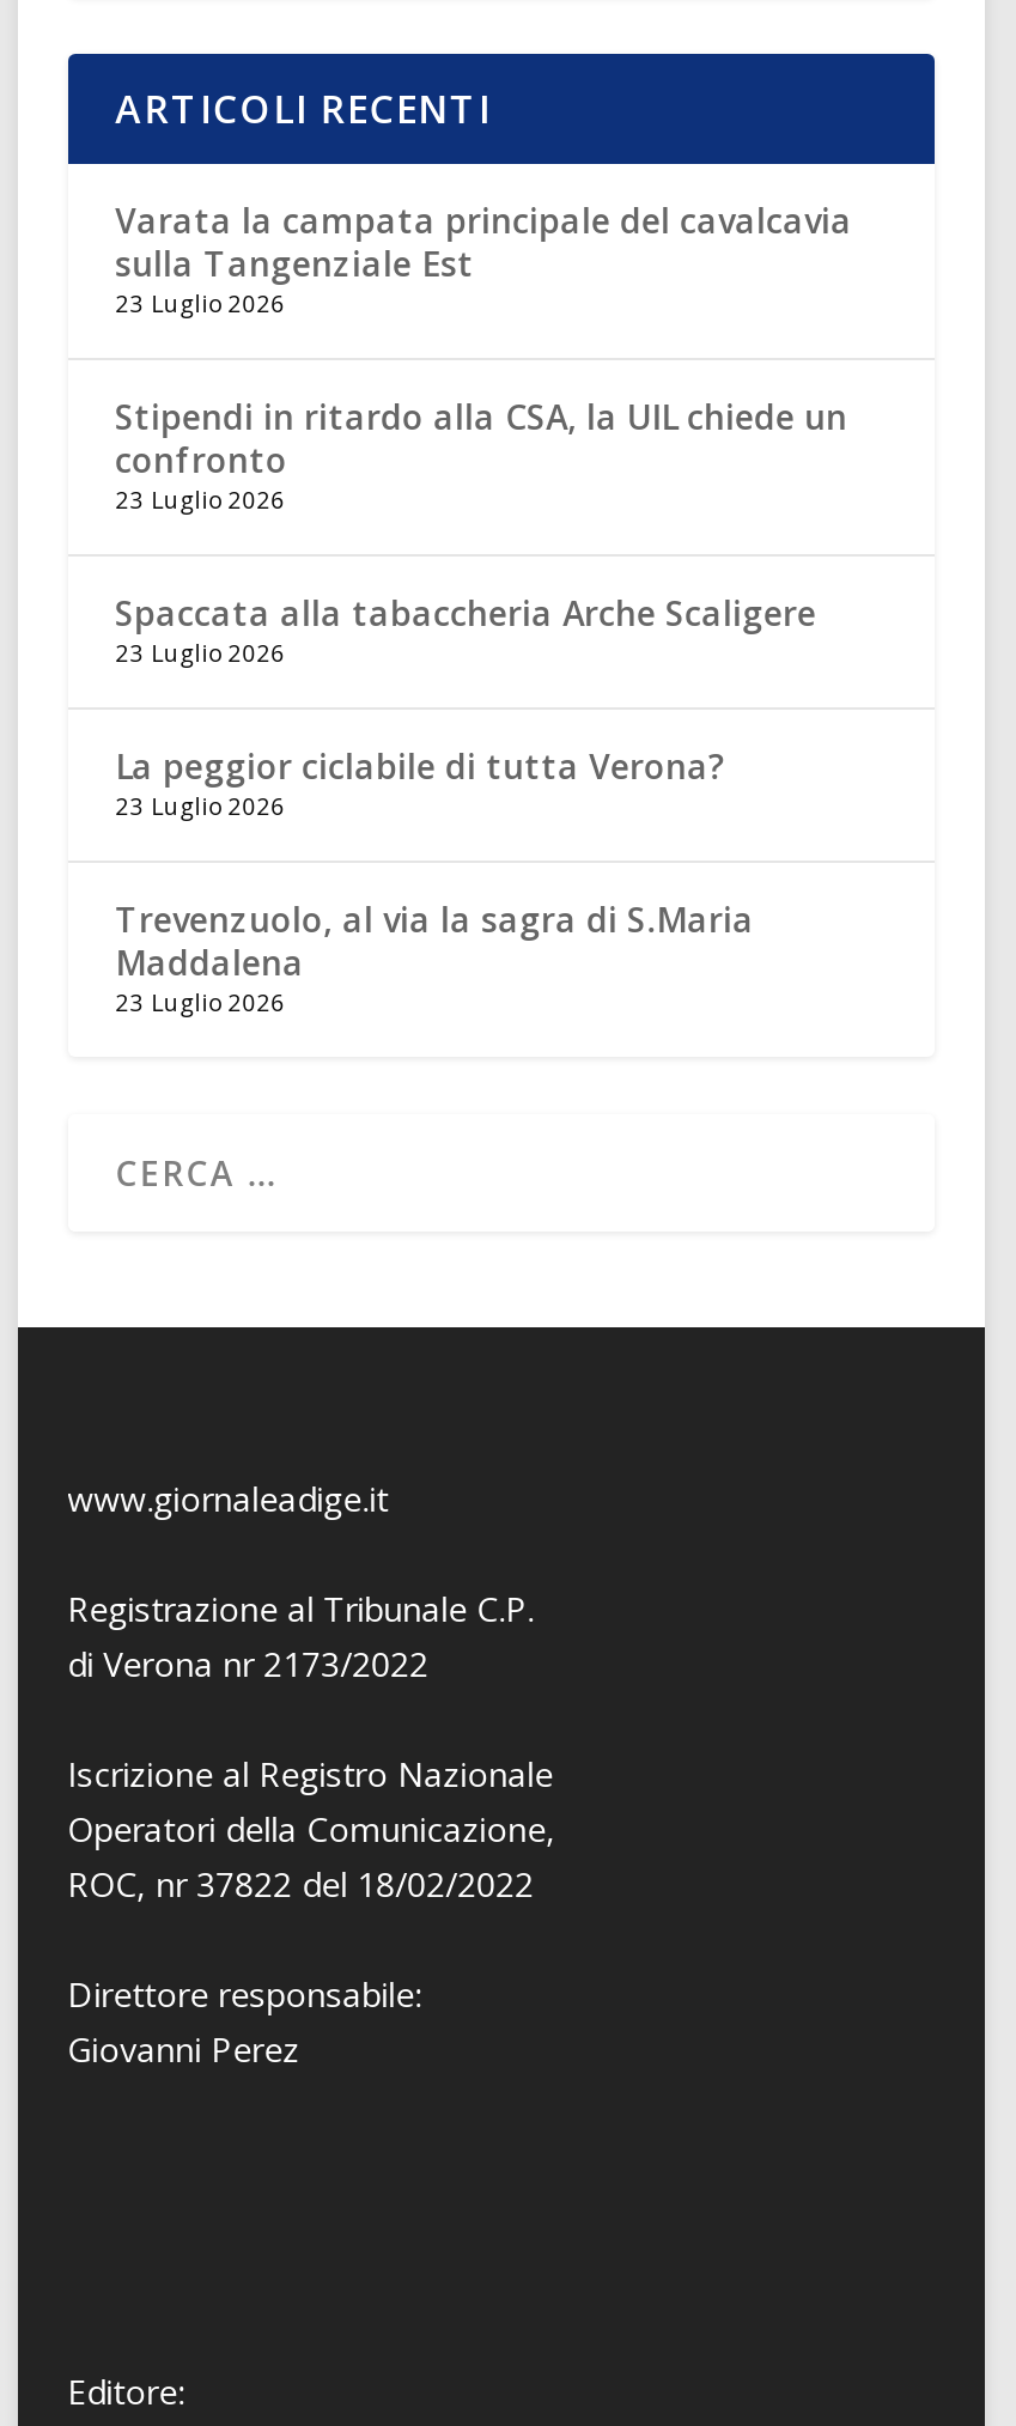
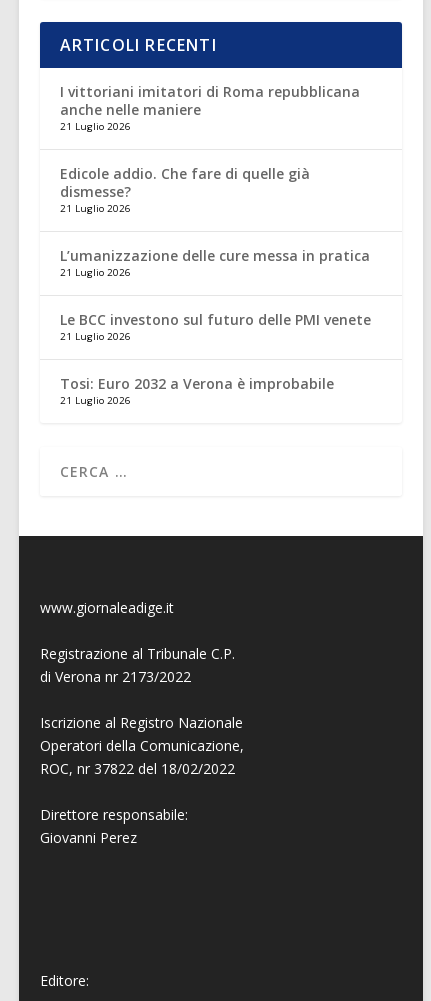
[115,196,852,318] Varata la campata principale del cavalcavia | sulla Tangenziale Est | 23 Luglio 2026 -> [60,82,360,133] I vittoriani imitatori di Roma repubblicana | anche nelle maniere | 21 Luglio 2026
[115,392,848,514] Stipendi in ritardo alla CSA, la UIL chiede un | confronto | 23 Luglio 2026 -> [60,164,310,215] Edicole addio. Che fare di quelle già | dismesse? | 21 Luglio 2026
[115,589,816,668] Spaccata alla tabaccheria Arche Scaligere | 23 Luglio 2026 -> [60,246,370,279] L’umanizzazione delle cure messa in pratica | 21 Luglio 2026
[115,742,725,821] La peggior ciclabile di tutta Verona? | 23 Luglio 2026 -> [60,310,371,343] Le BCC investono sul futuro delle PMI venete | 21 Luglio 2026
[115,895,754,1017] Trevenzuolo, al via la sagra di S.Maria | Maddalena | 23 Luglio 2026 -> [60,374,334,407] Tosi: Euro 2032 a Verona è improbabile | 21 Luglio 2026

